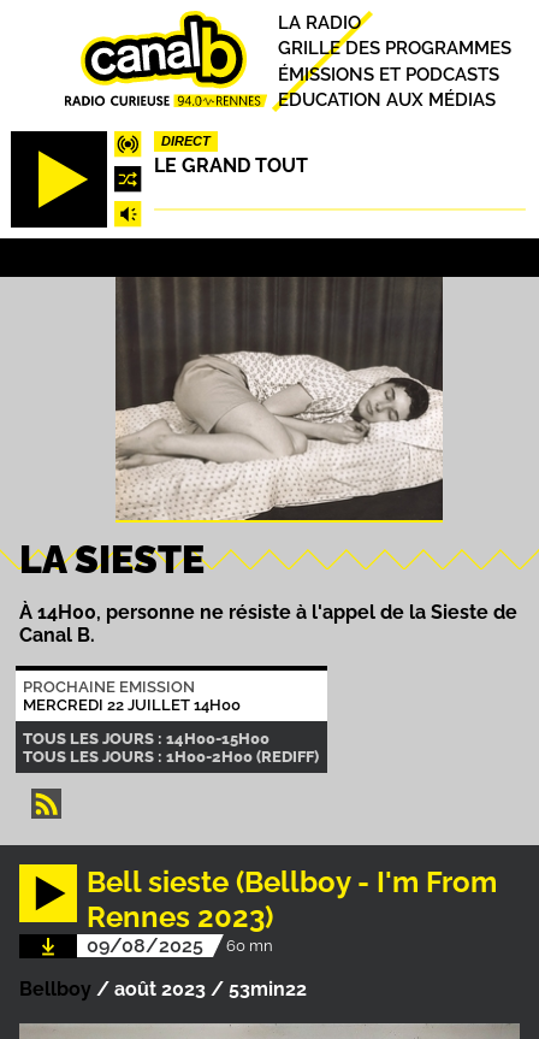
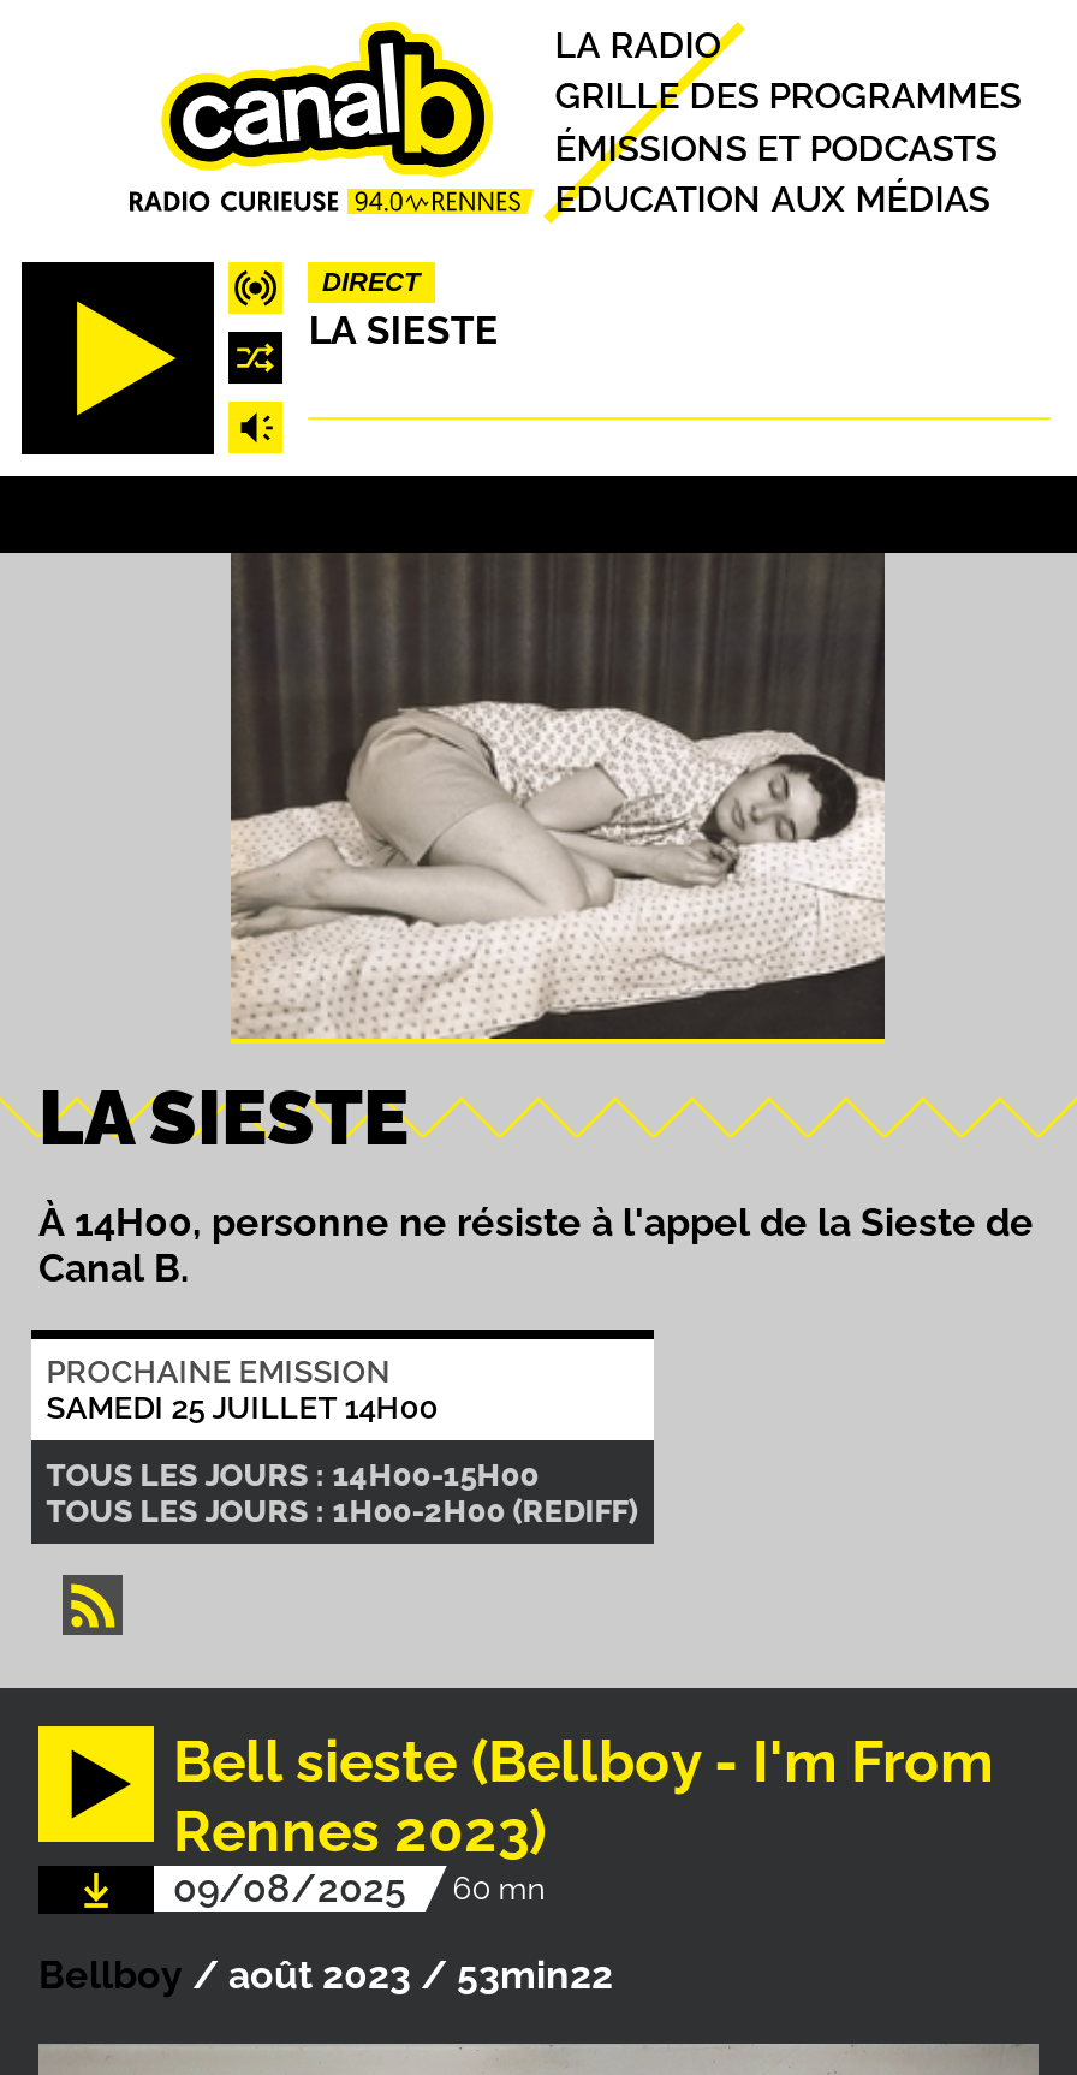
[154,154,308,177] LE GRAND TOUT -> [309,308,499,354] LA SIESTE
[23,696,241,714] MERCREDI 22 JUILLET 14H00 -> [46,1390,438,1426] SAMEDI 25 JUILLET 14H00

